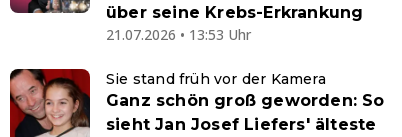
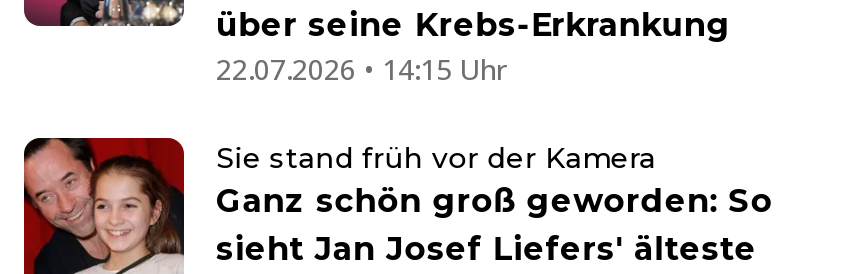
[106,25,251,44] 21.07.2026 • 13:53 Uhr -> [216,50,506,88] 22.07.2026 • 14:15 Uhr

